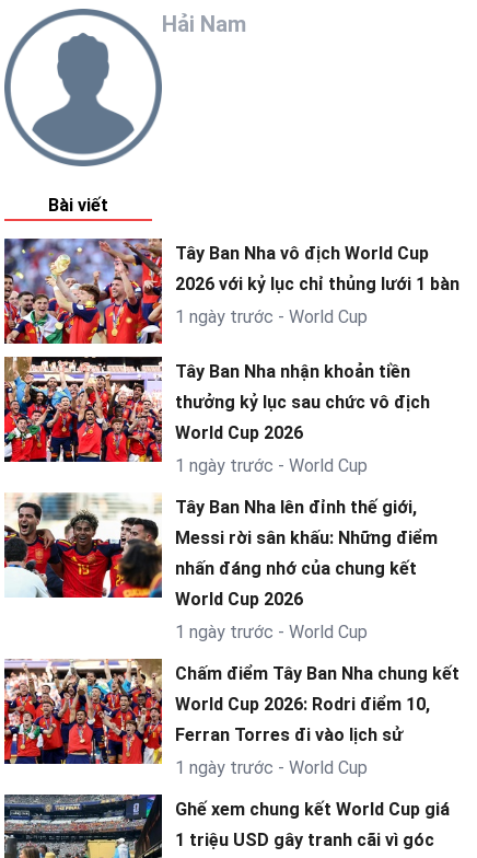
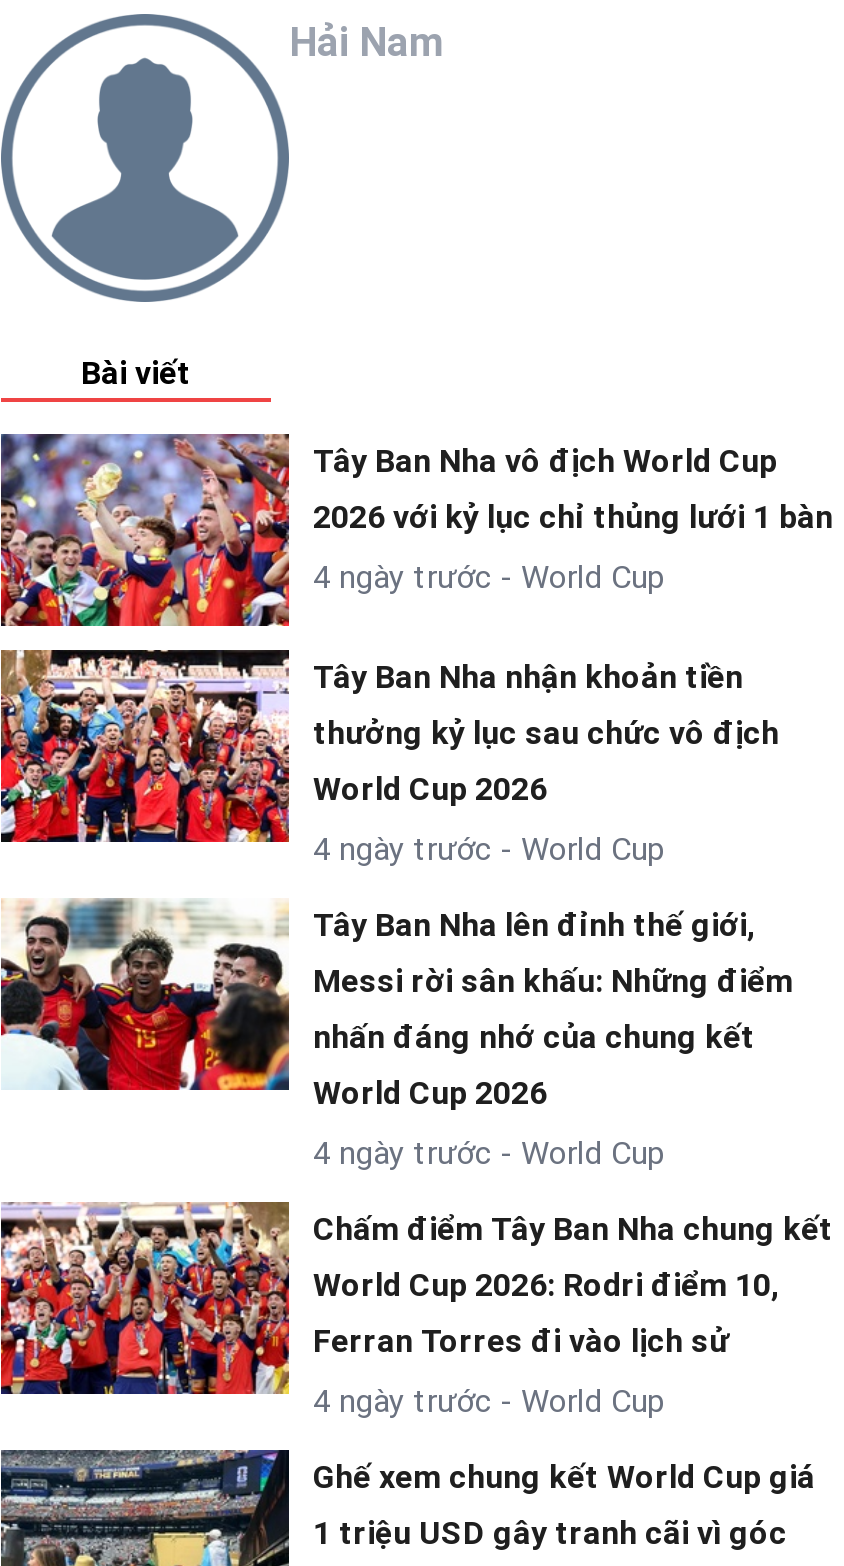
[175,307,368,328] 1 ngày trước - World Cup -> [313,559,665,597] 4 ngày trước - World Cup
[175,456,368,476] 1 ngày trước - World Cup -> [313,831,665,869] 4 ngày trước - World Cup
[175,622,368,643] 1 ngày trước - World Cup -> [313,1135,665,1173] 4 ngày trước - World Cup
[175,758,368,779] 1 ngày trước - World Cup -> [313,1383,665,1421] 4 ngày trước - World Cup

